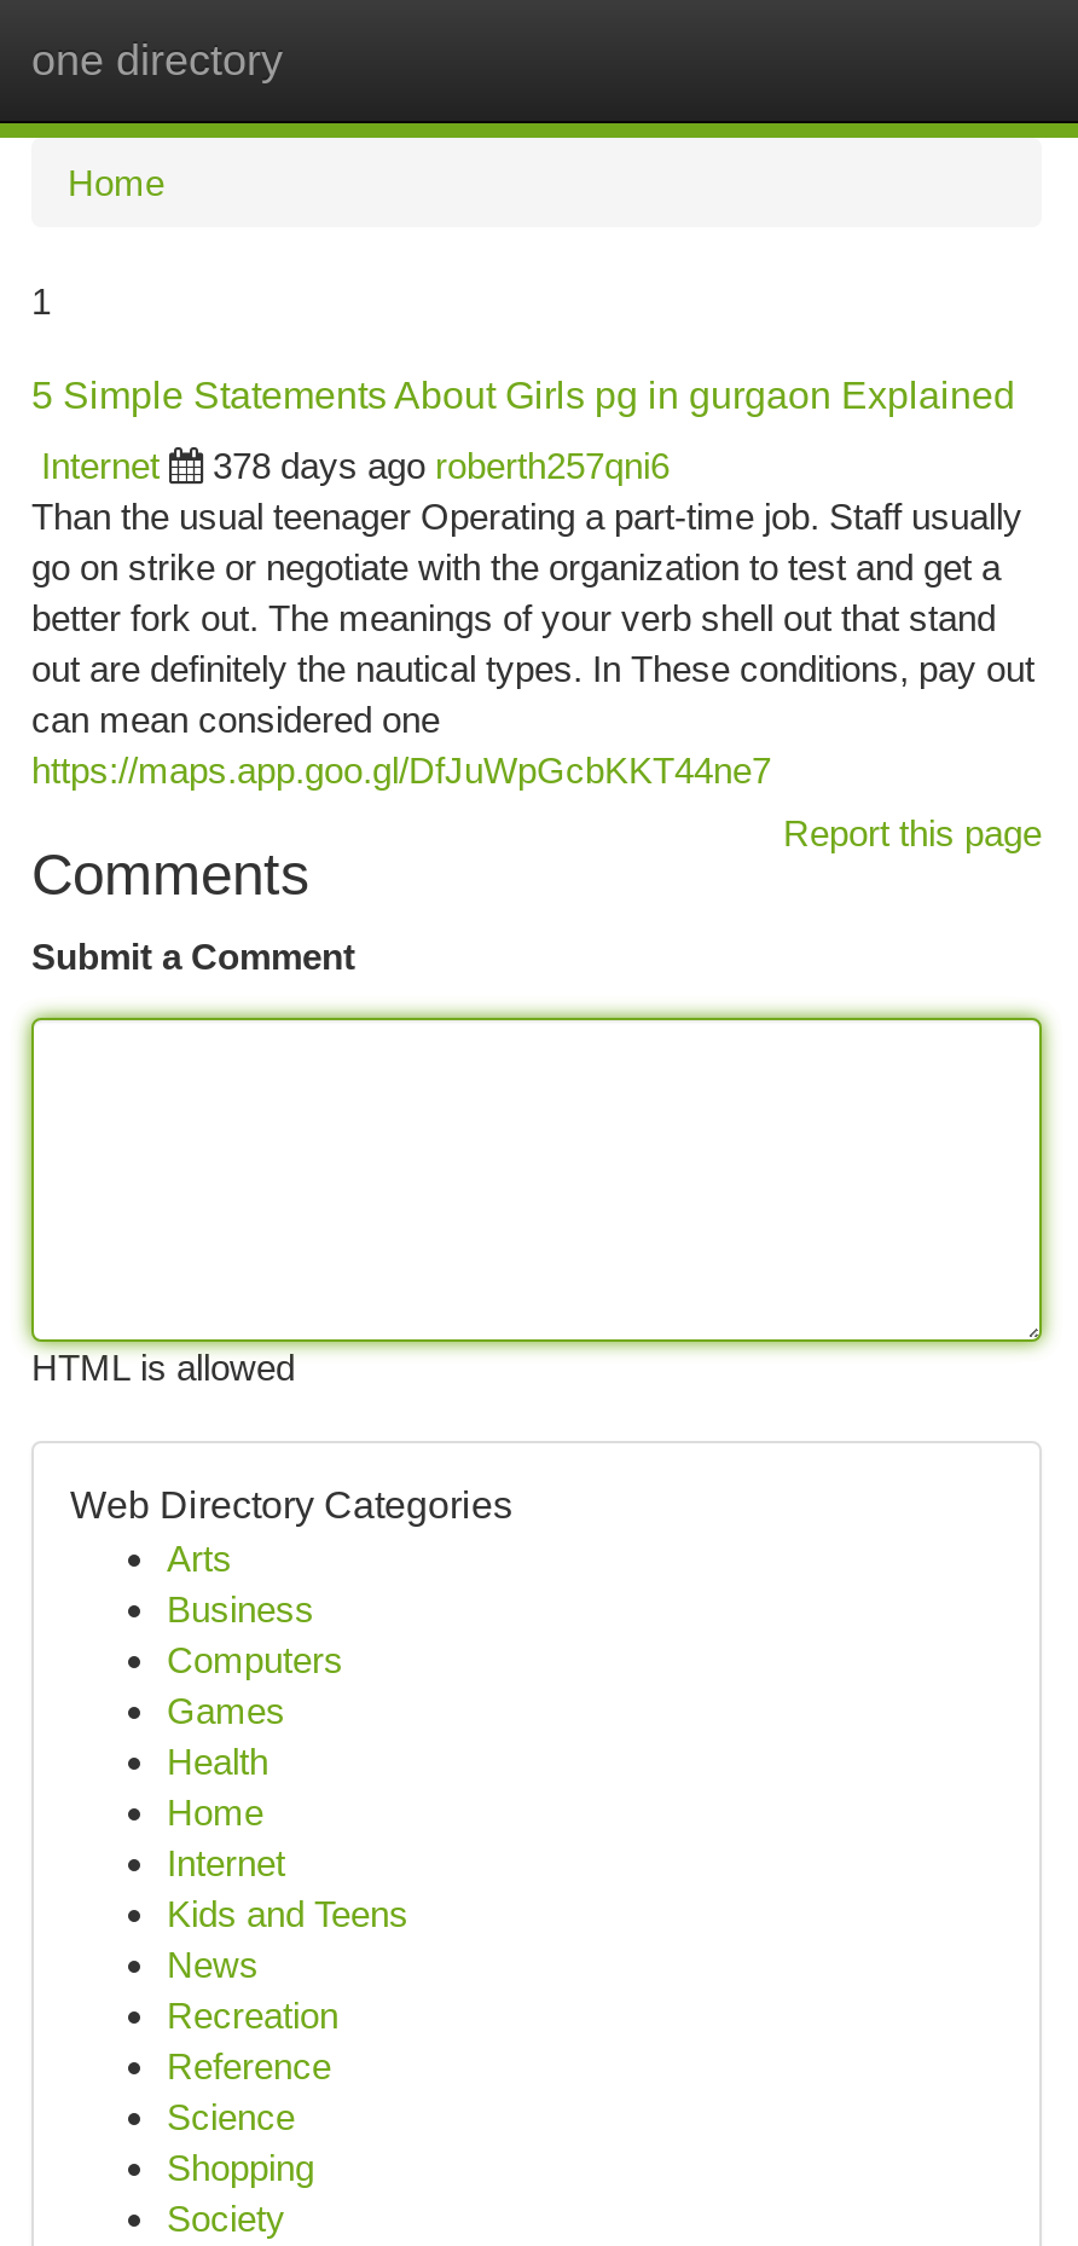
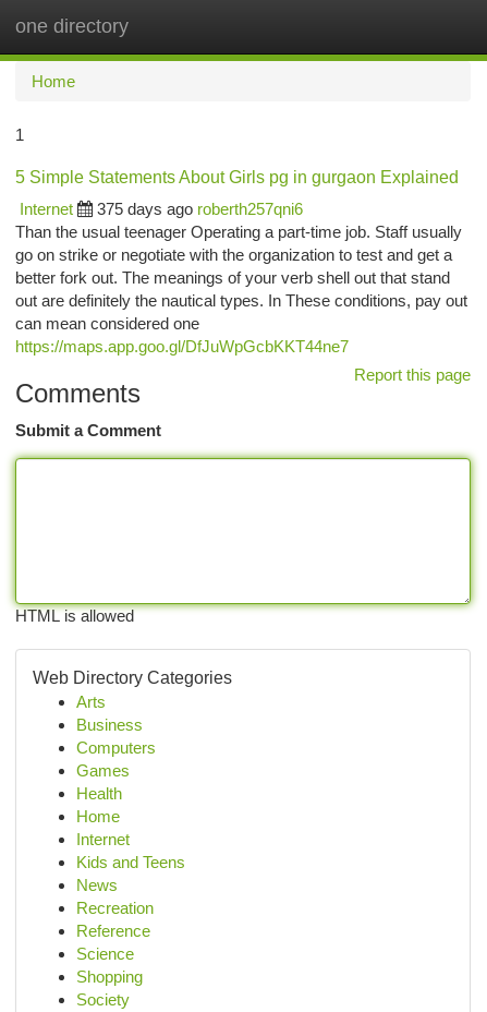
[213,445,670,486] 378 days ago roberth257qni6 -> [97,200,303,218] 375 days ago roberth257qni6

